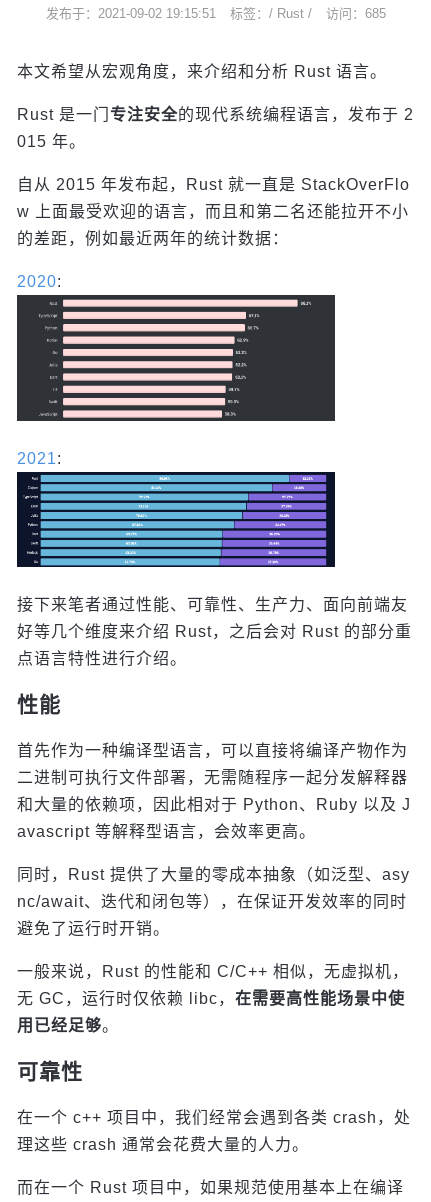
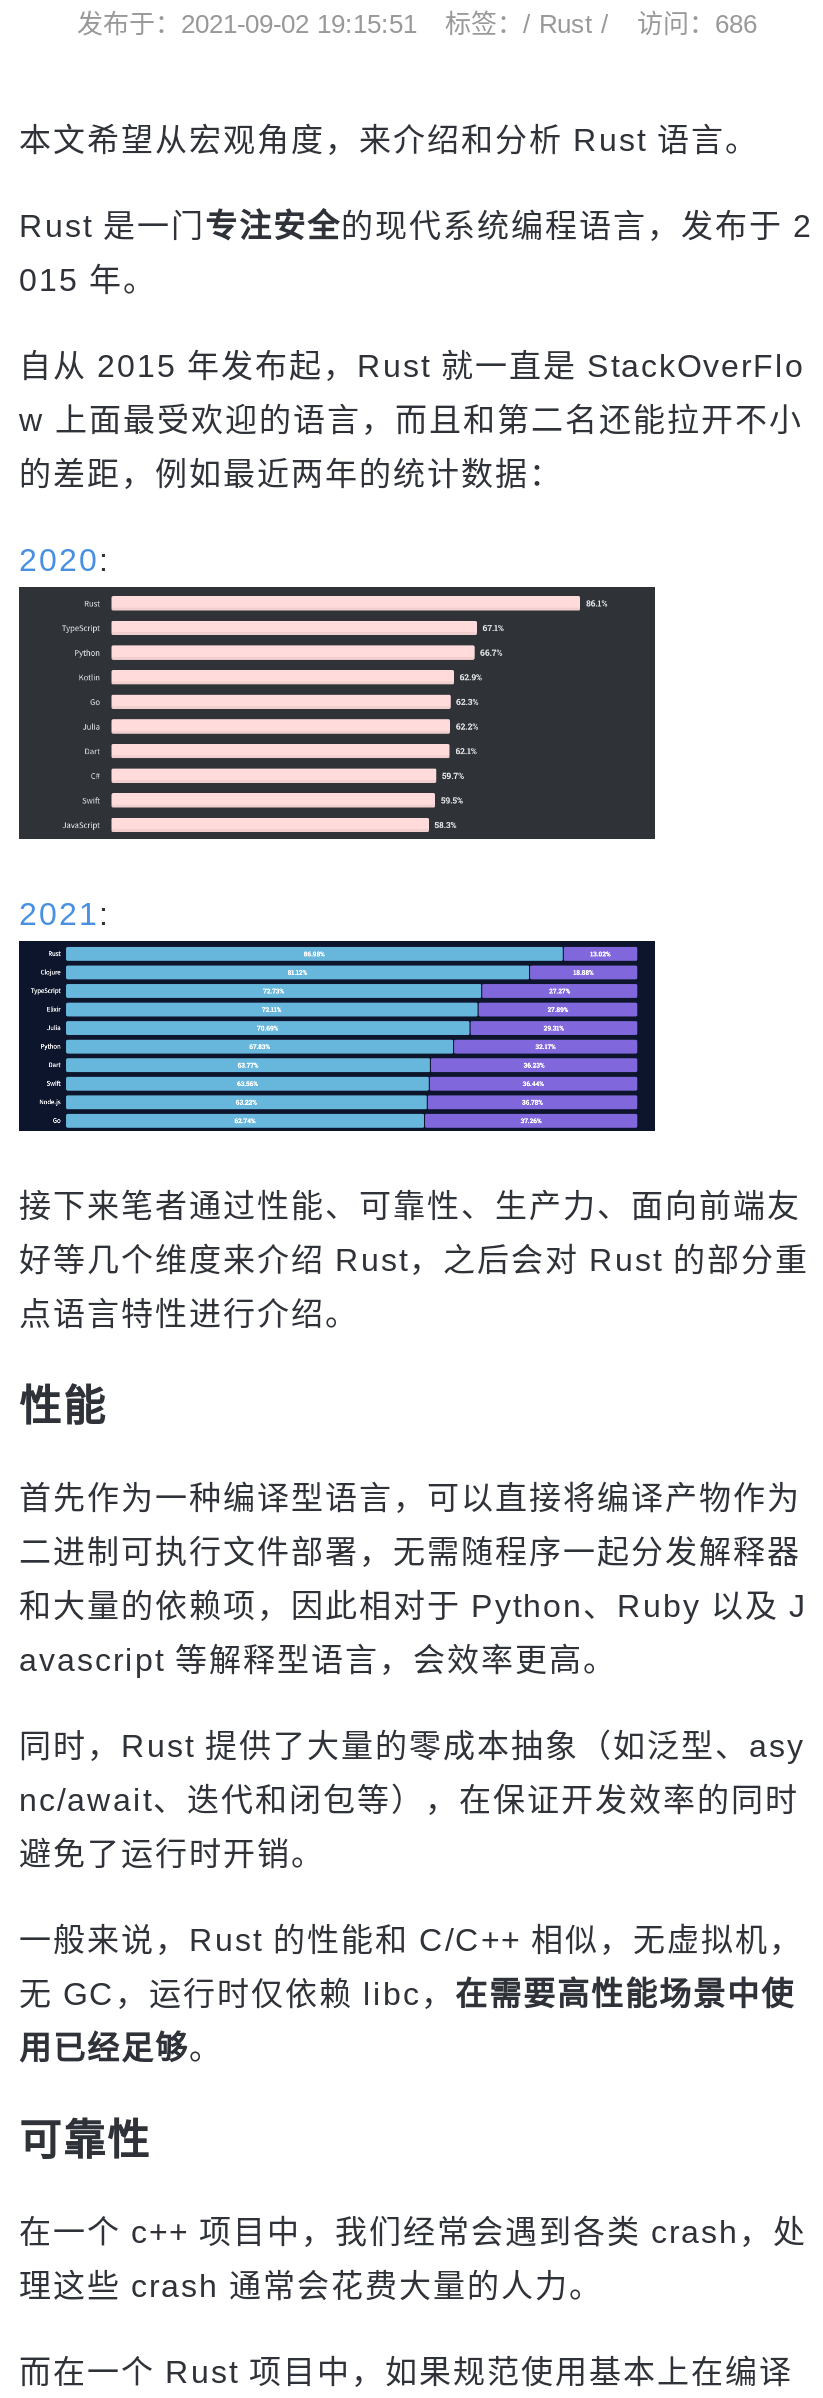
[46,6,386,21] 发布于：2021-09-02 19:15:51 标签：/ Rust / 访问：685 -> [77,9,757,39] 发布于：2021-09-02 19:15:51 标签：/ Rust / 访问：686

